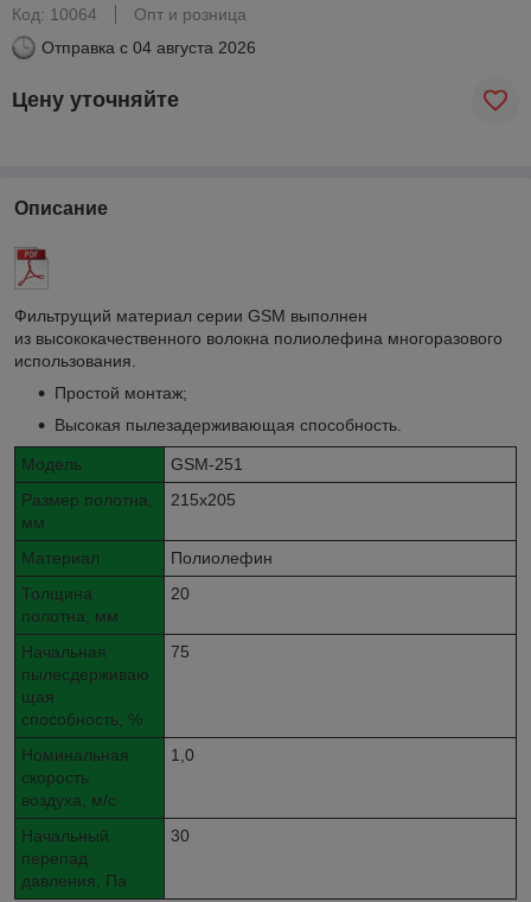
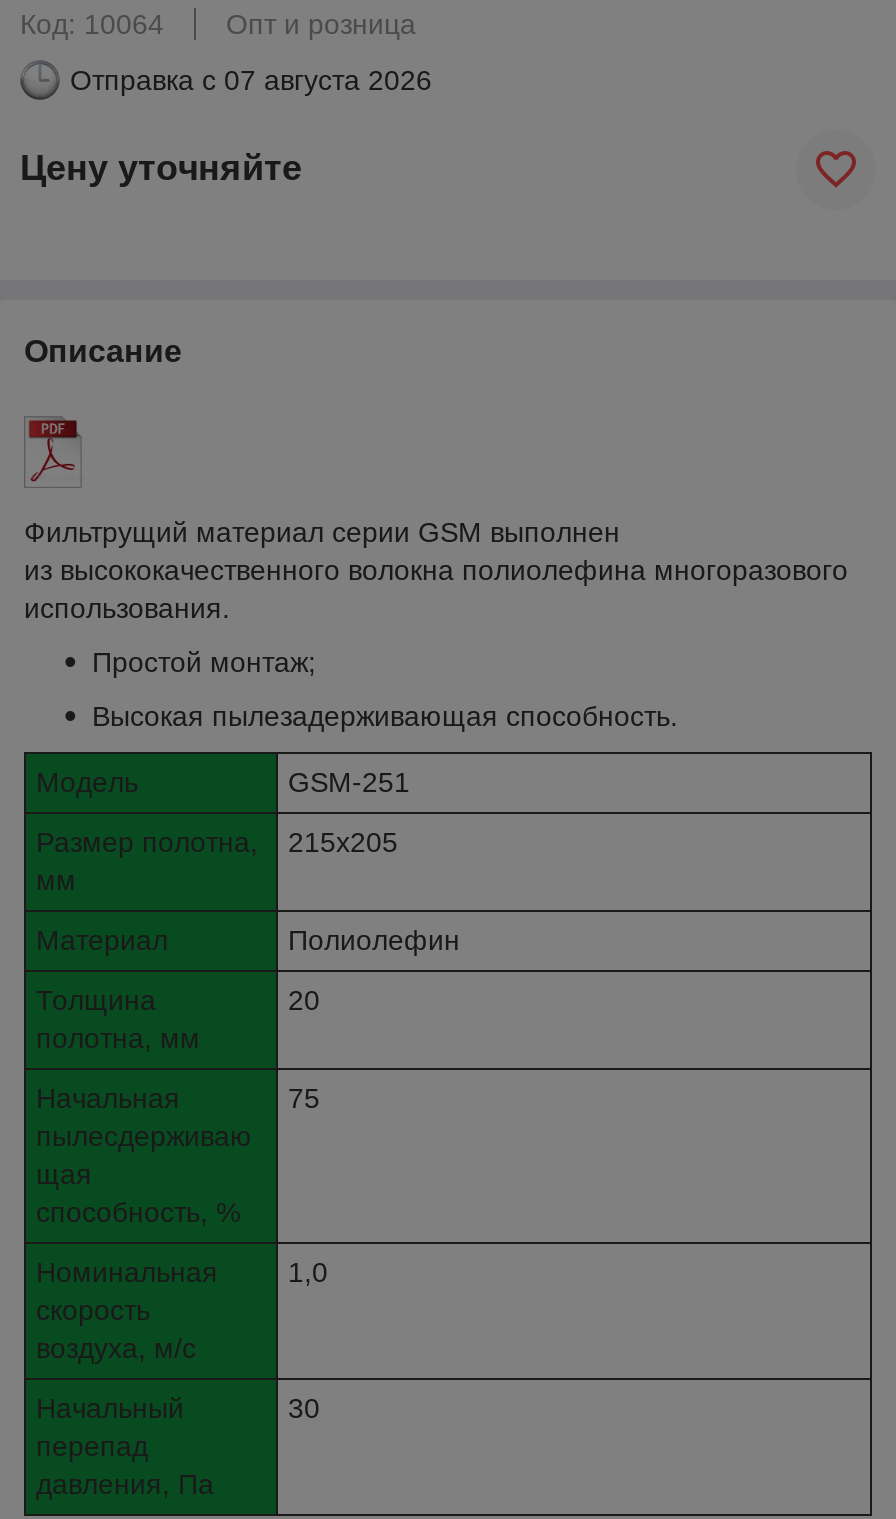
[41,38,256,57] Отправка с 04 августа 2026 -> [70,64,432,96] Отправка с 07 августа 2026

